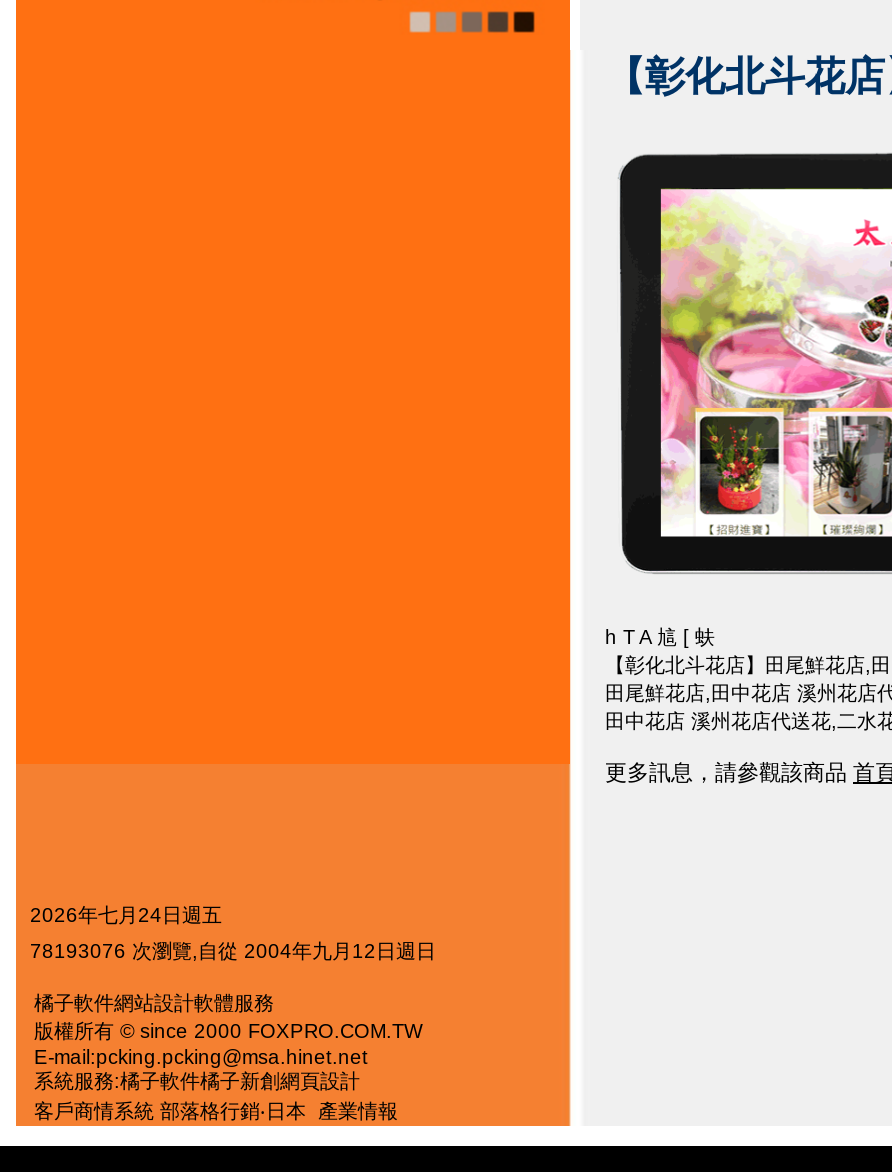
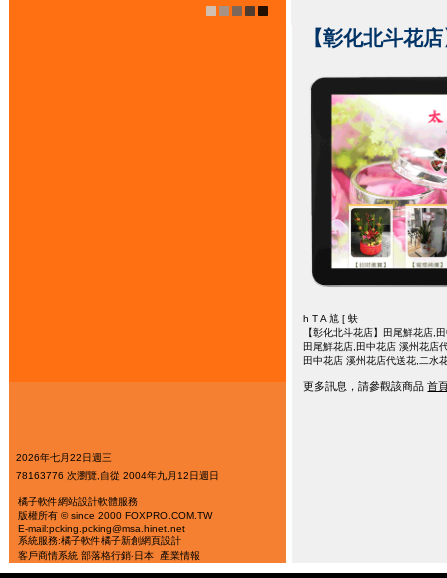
[18,904,234,926] 2026年七月24日週五 -> [10,452,118,463] 2026年七月22日週三
[18,940,436,962] 78193076 次瀏覽,自從 2004年九月12日週日 -> [10,470,219,481] 78163776 次瀏覽,自從 2004年九月12日週日

